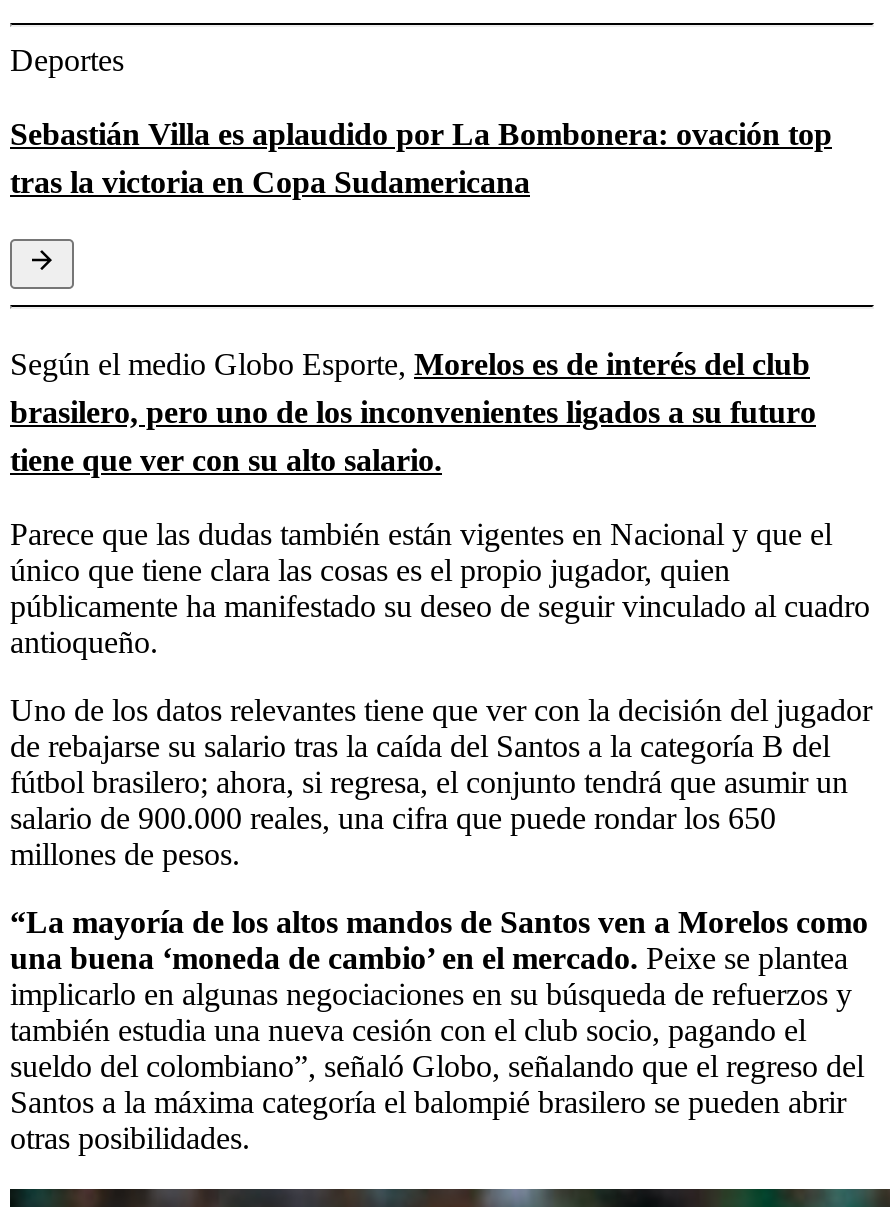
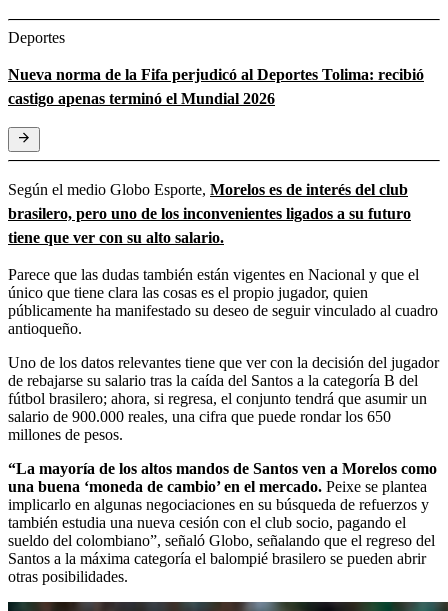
[10,116,832,198] Sebastián Villa es aplaudido por La Bombonera: ovación top | tras la victoria en Copa Sudamericana -> [8,66,424,107] Nueva norma de la Fifa perjudicó al Deportes Tolima: recibió | castigo apenas terminó el Mundial 2026

